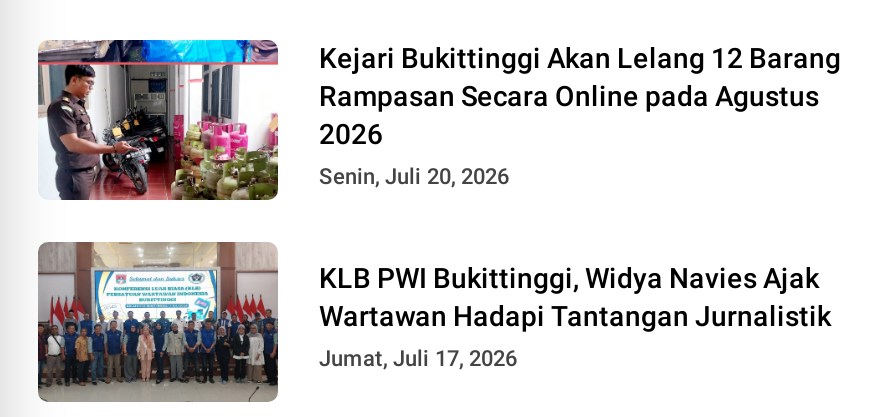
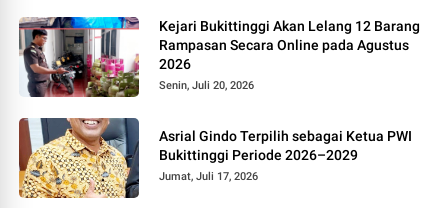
[36,240,831,402] [image] | KLB PWI Bukittinggi, Widya Navies Ajak | Wartawan Hadapi Tantangan Jurnalistik -> [18,117,412,199] [image] | Asrial Gindo Terpilih sebagai Ketua PWI | Bukittinggi Periode 2026–2029

